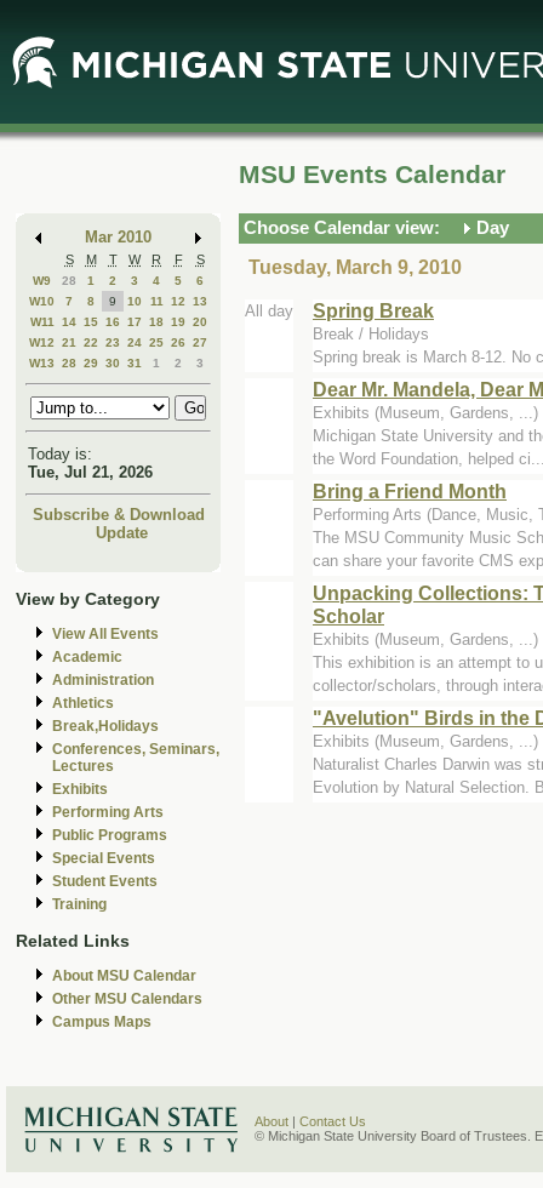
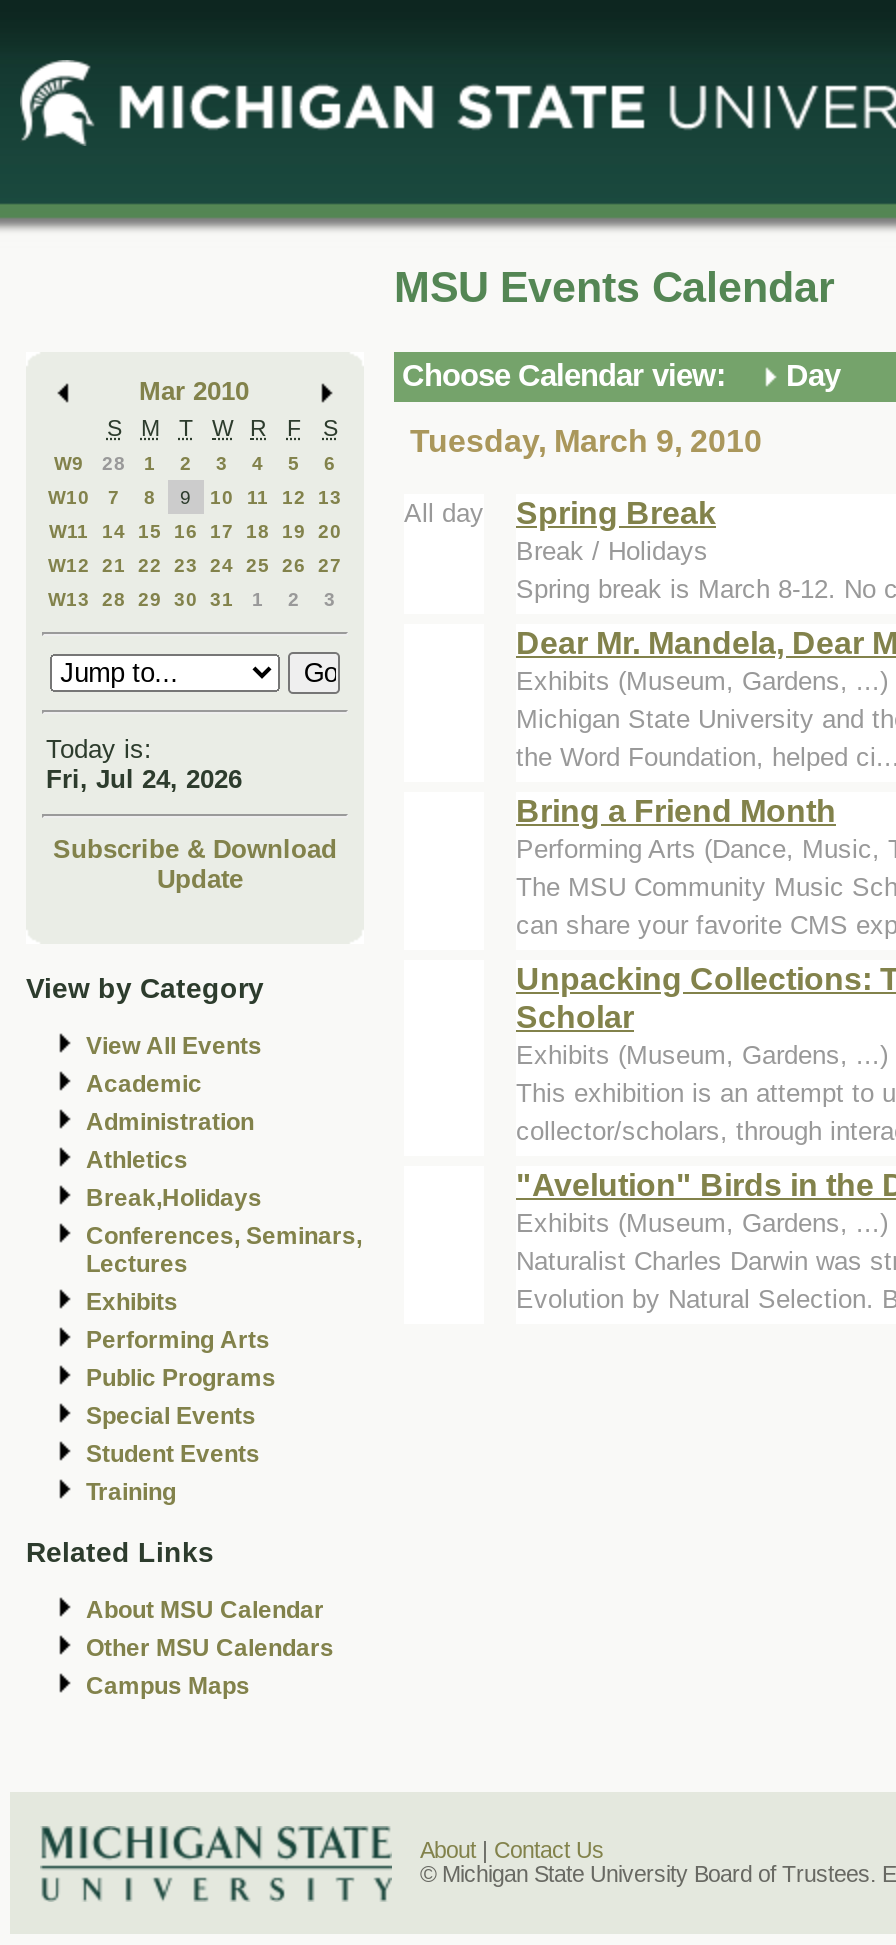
[28,463,153,482] Tue, Jul 21, 2026 -> [46,765,242,795] Fri, Jul 24, 2026

